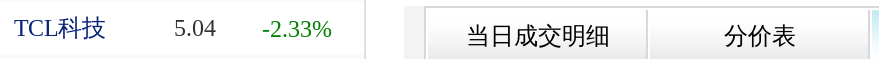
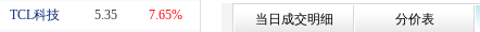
[174,14,216,42] 5.04 -> [94,7,117,22] 5.35
[262,14,332,42] -2.33% -> [149,8,182,23] 7.65%

